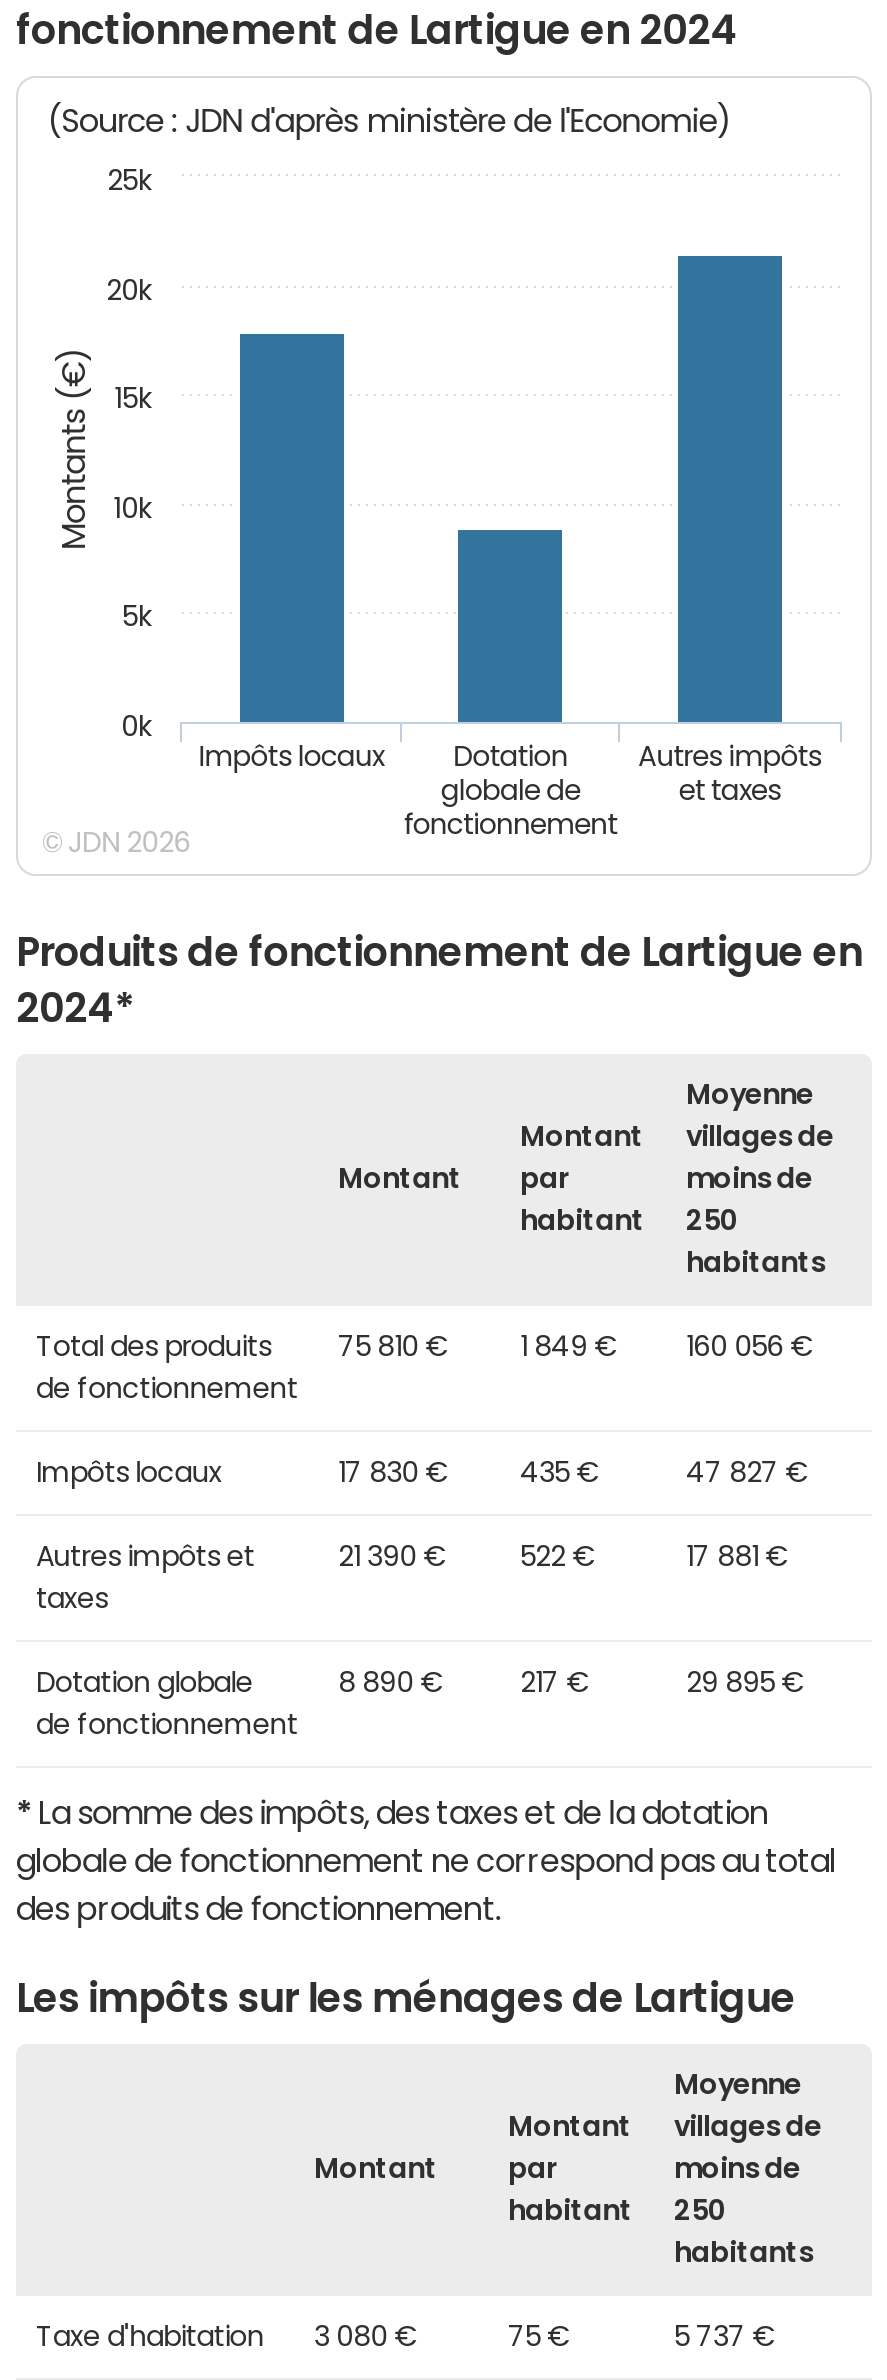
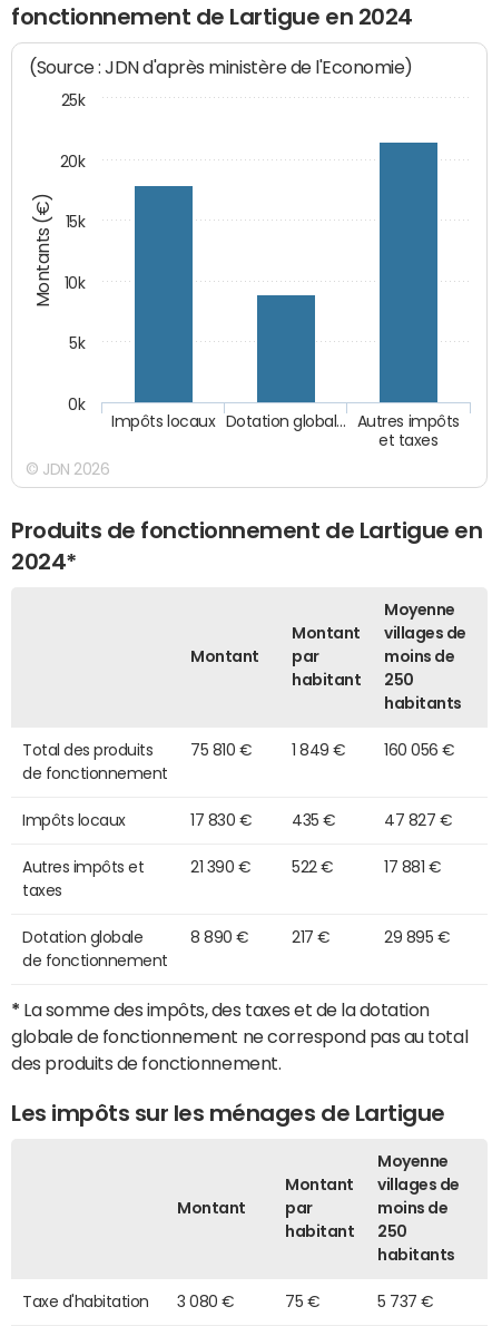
[404,742,618,838] Dotation | globale de | fonctionnement -> [226,413,347,431] Dotation global…

